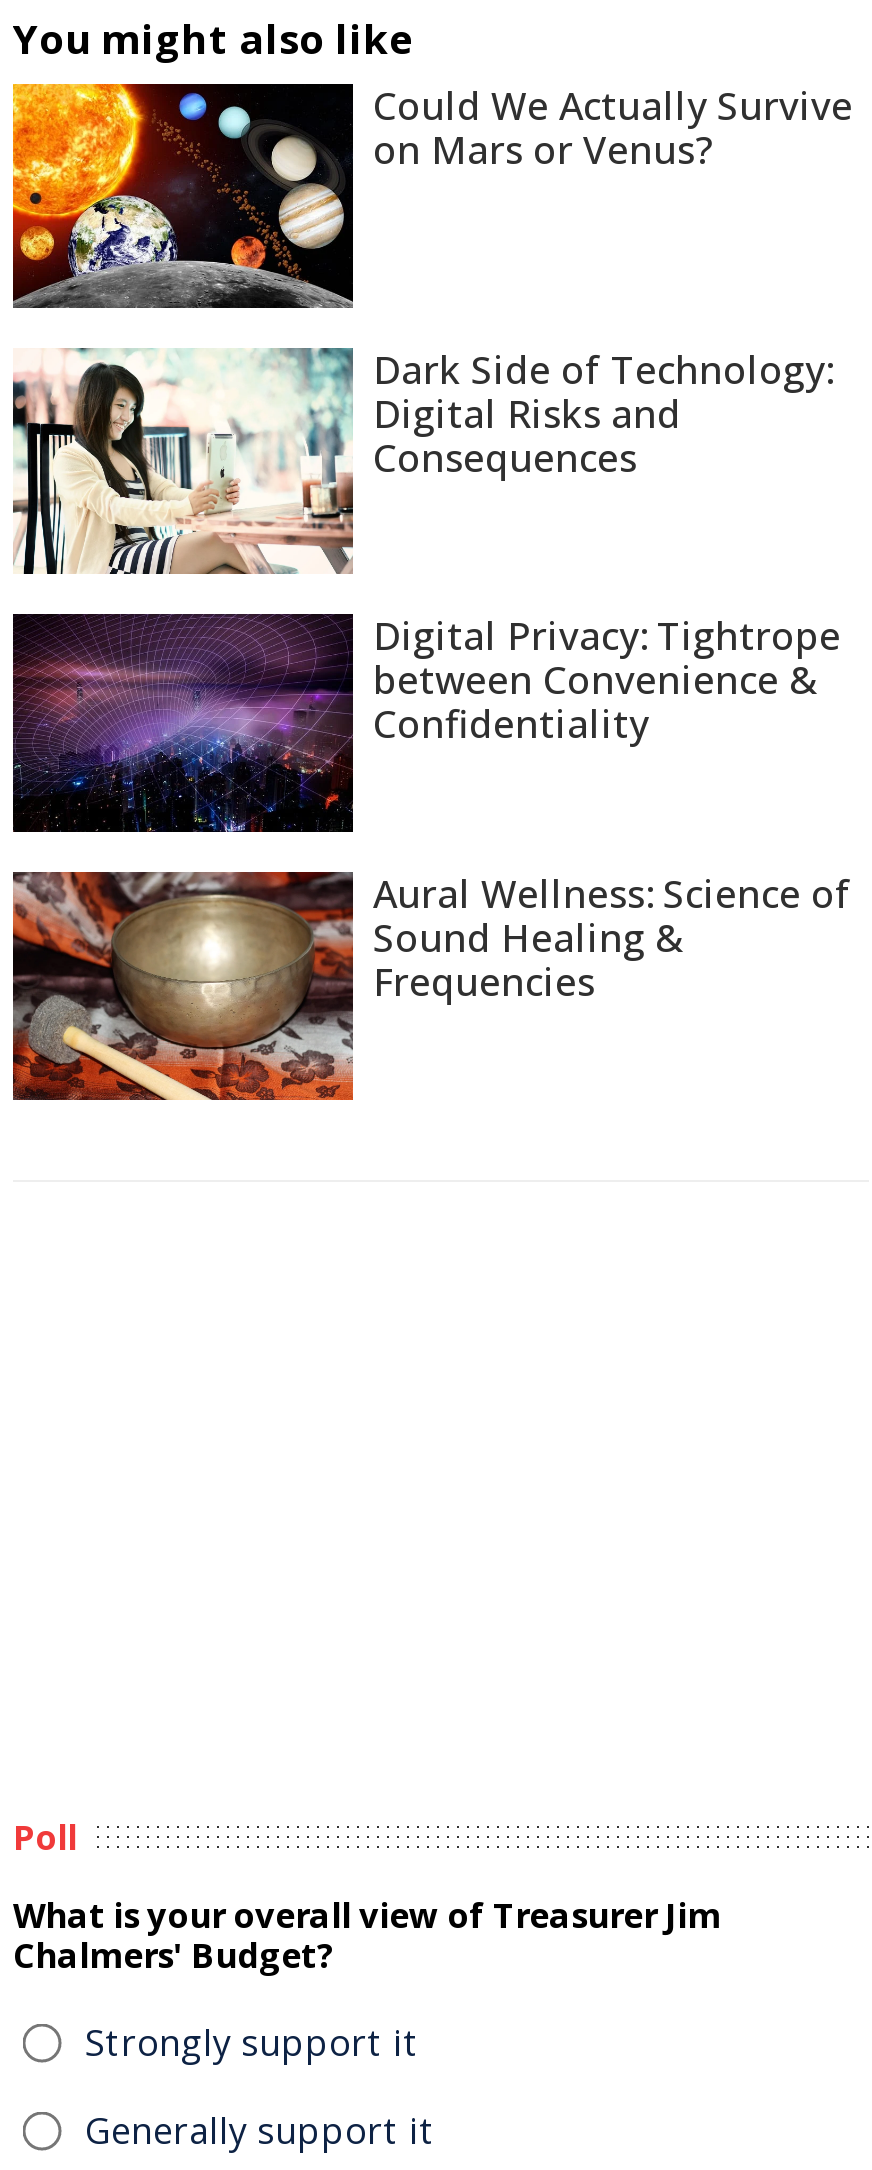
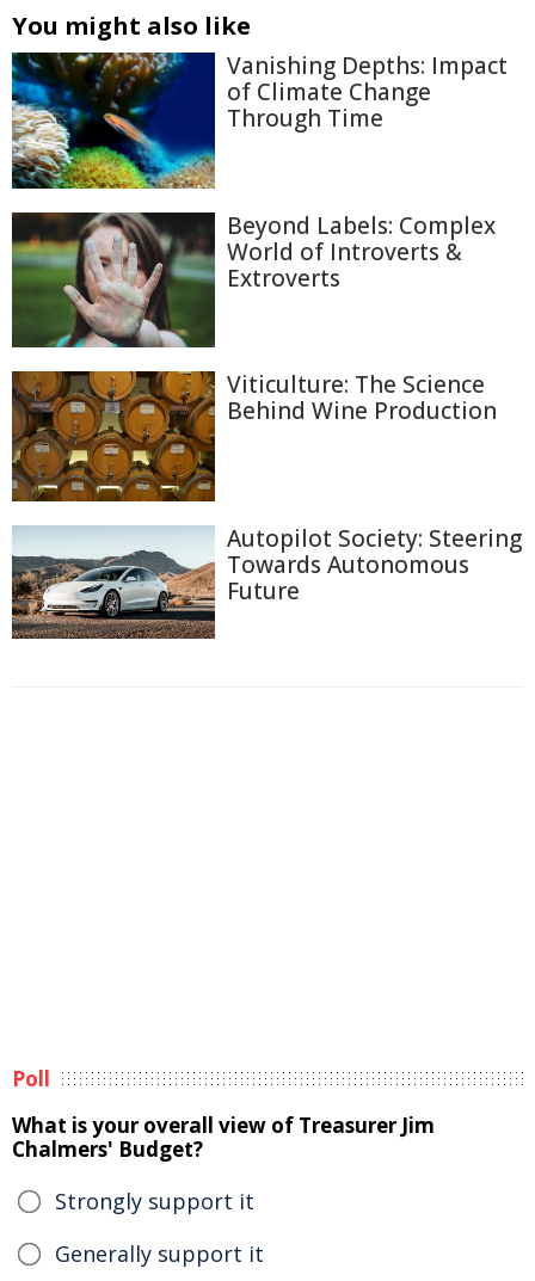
[11,80,853,312] [image] | Could We Actually Survive | on Mars or Venus? -> [11,50,508,190] [image] | Vanishing Depths: Impact | of Climate Change | Through Time
[13,343,833,578] [image] | Dark Side of Technology: | Digital Risks and | Consequences -> [11,210,496,349] [image] | Beyond Labels: Complex | World of Introverts & | Extroverts
[13,610,841,836] [image] | Digital Privacy: Tightrope | between Convenience & | Confidentiality -> [11,369,497,503] [image] | Viticulture: The Science | Behind Wine Production
[11,869,851,1102] [image] | Aural Wellness: Science of | Sound Healing & | Frequencies -> [12,523,522,640] [image] | Autopilot Society: Steering | Towards Autonomous | Future

